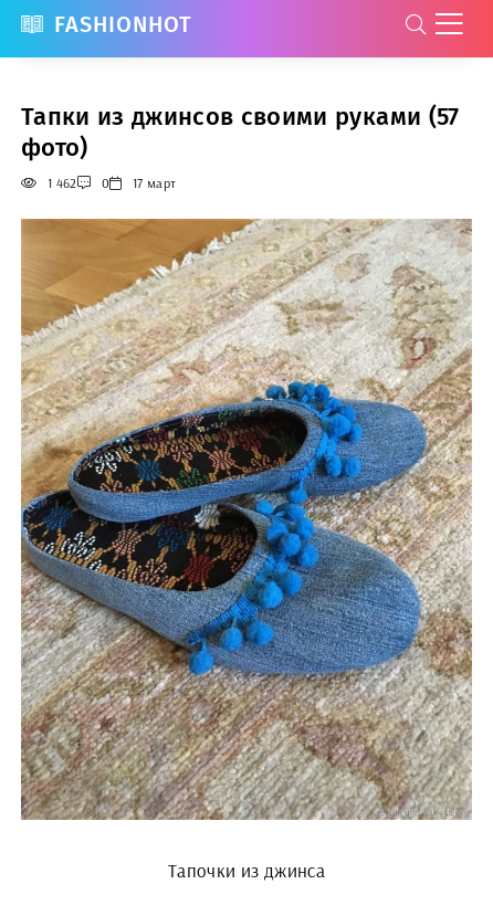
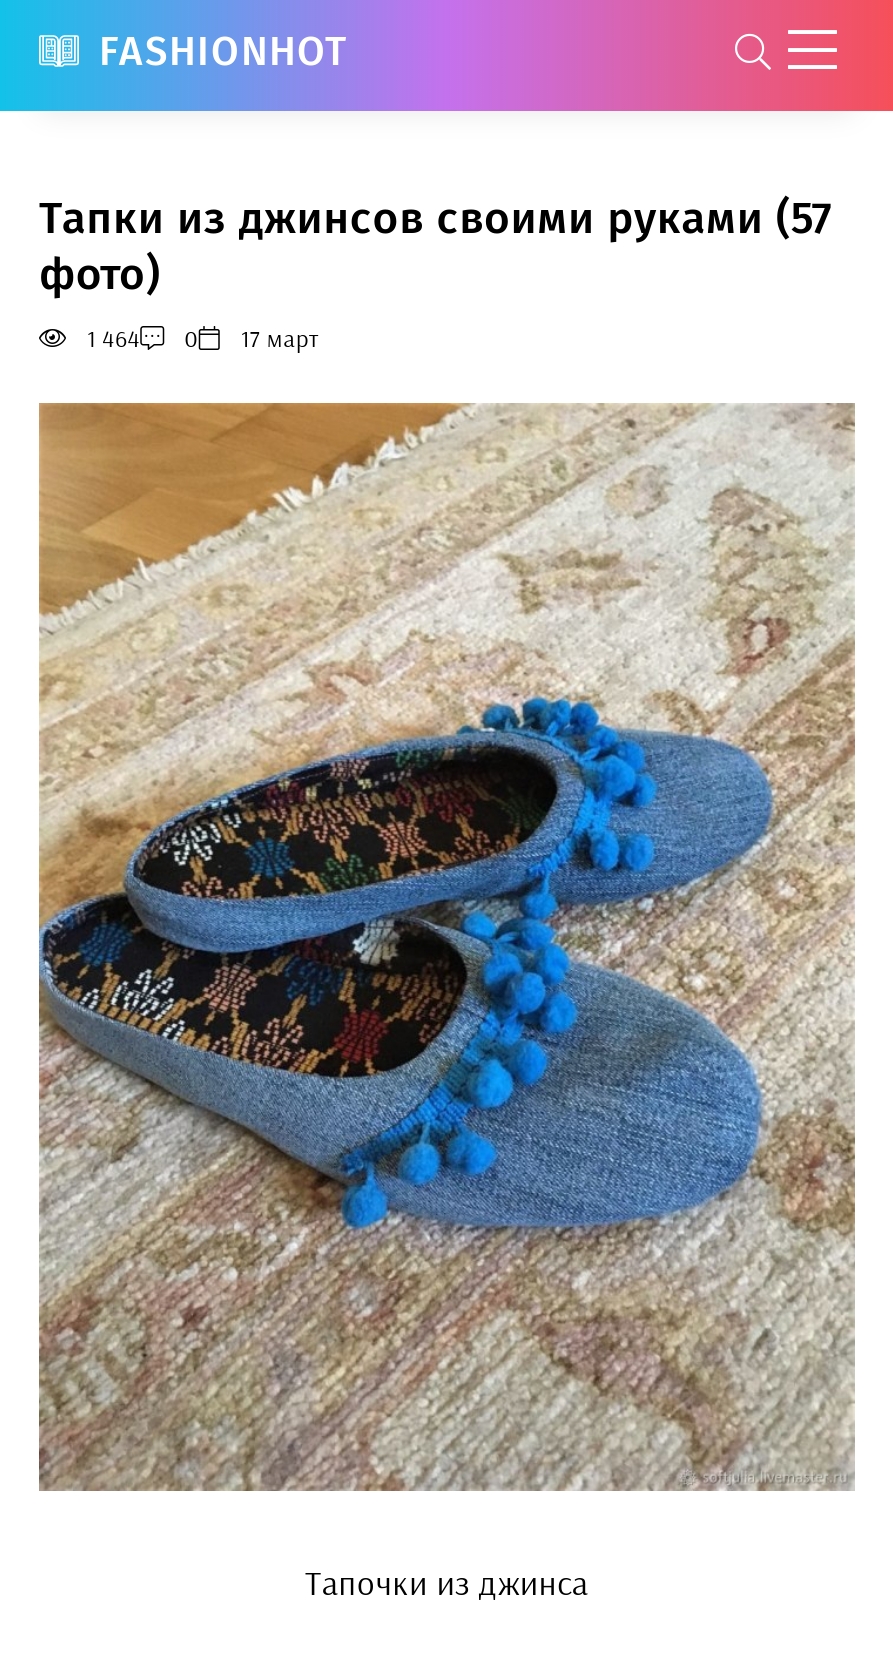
[47,175,77,191] 1 462 -> [87,323,140,353] 1 464

